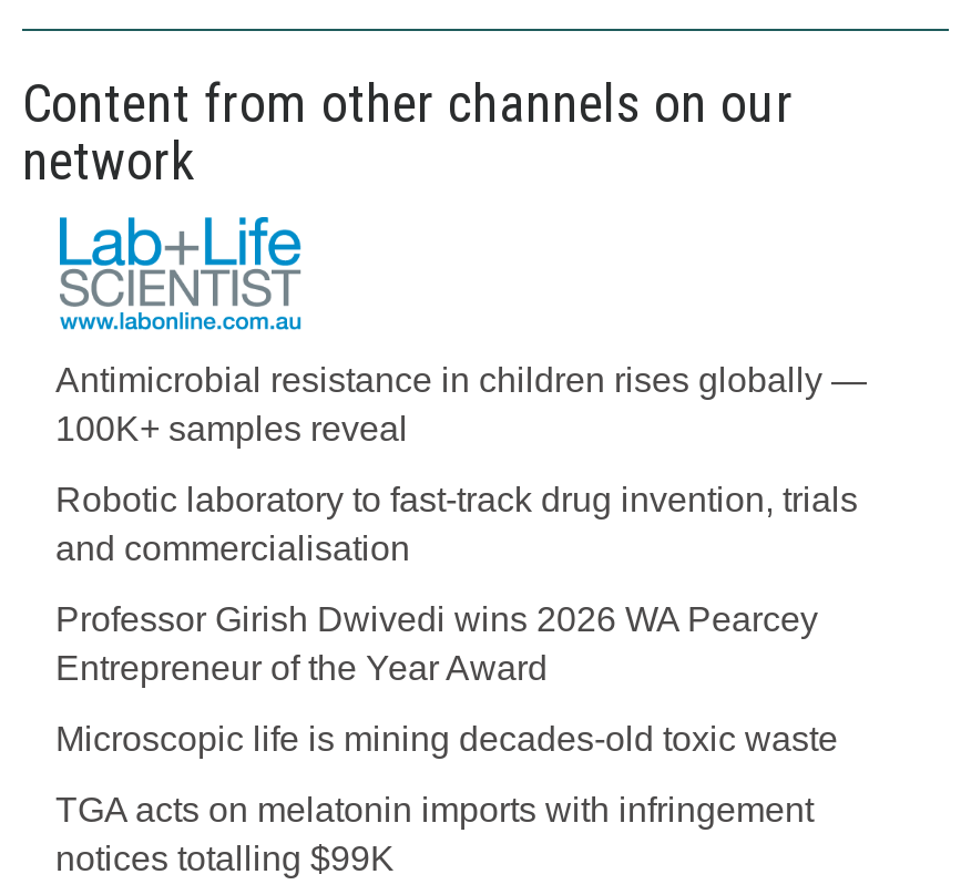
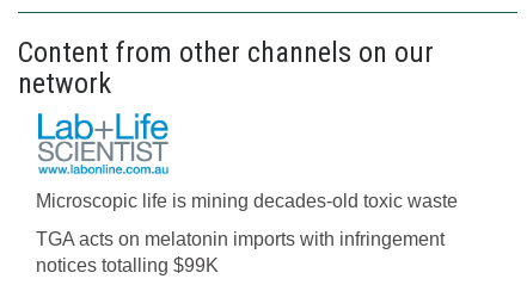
[55,361,867,687] Antimicrobial resistance in children rises globally — | 100K+ samples reveal | Robotic laboratory to fast-track drug invention, trials | and commercialisation | Professor Girish Dwivedi wins 2026 WA Pearcey | Entrepreneur of the Year Award -> none

